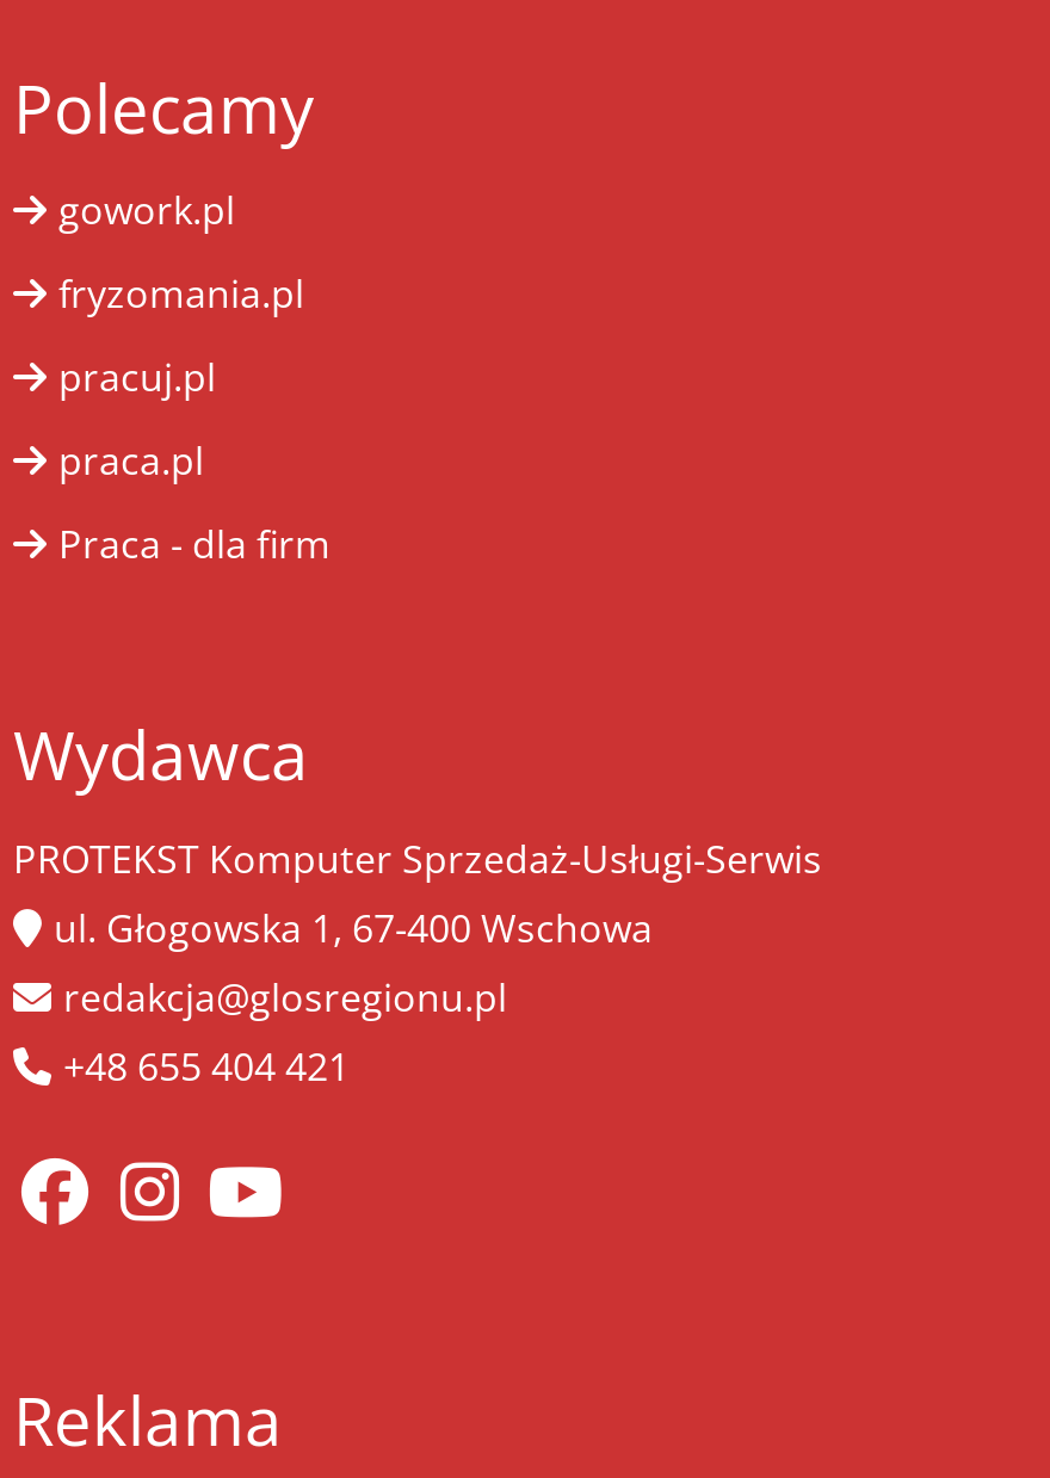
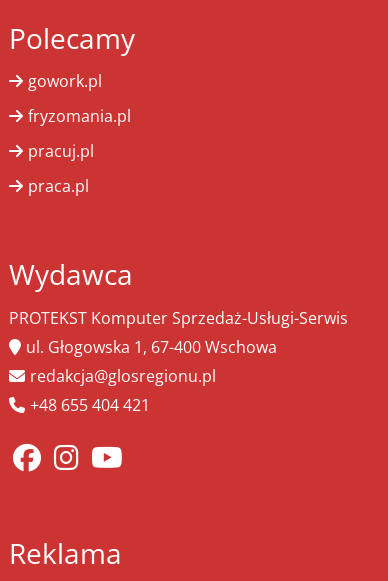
[58,517,331,569] Praca - dla firm -> none

